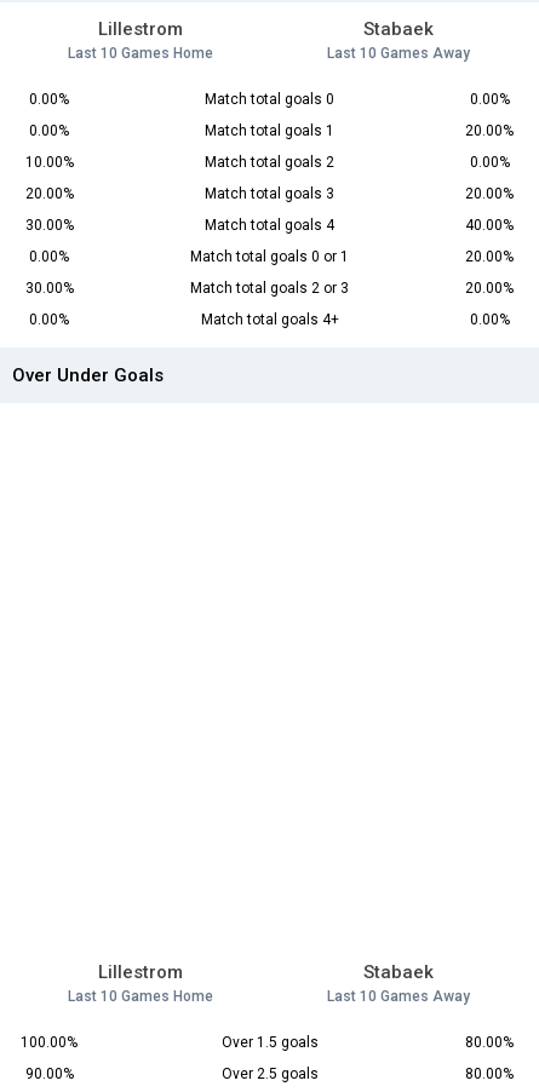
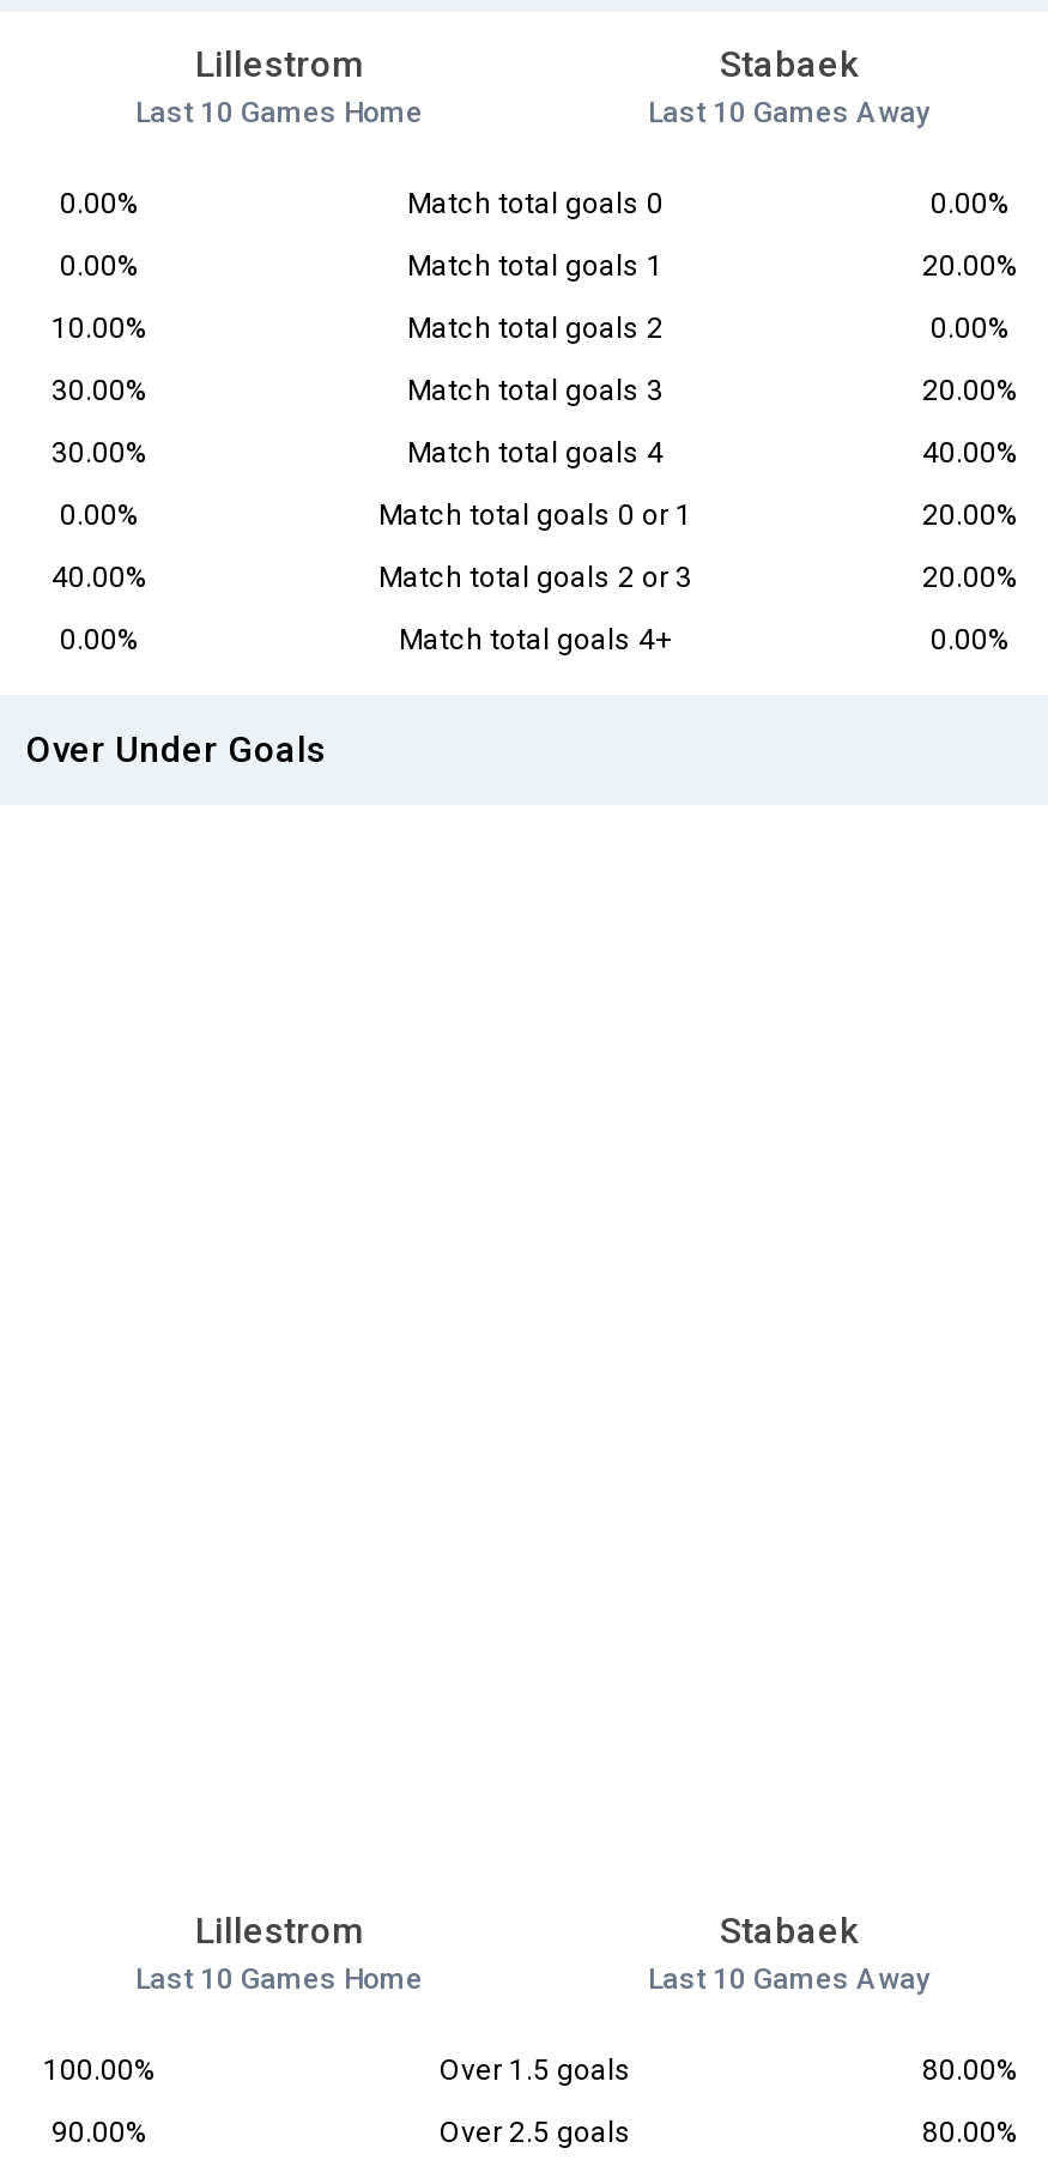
[25,185,73,202] 20.00% -> [52,374,147,408] 30.00%
[25,280,73,297] 30.00% -> [52,561,147,595] 40.00%

